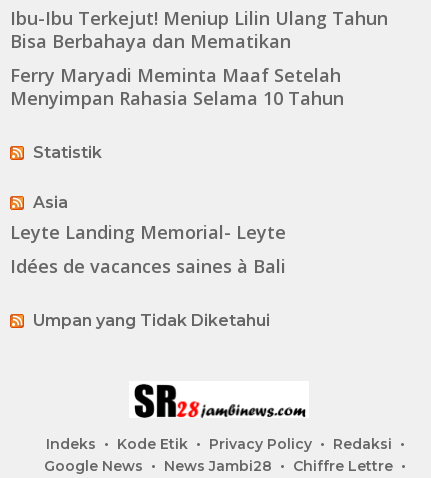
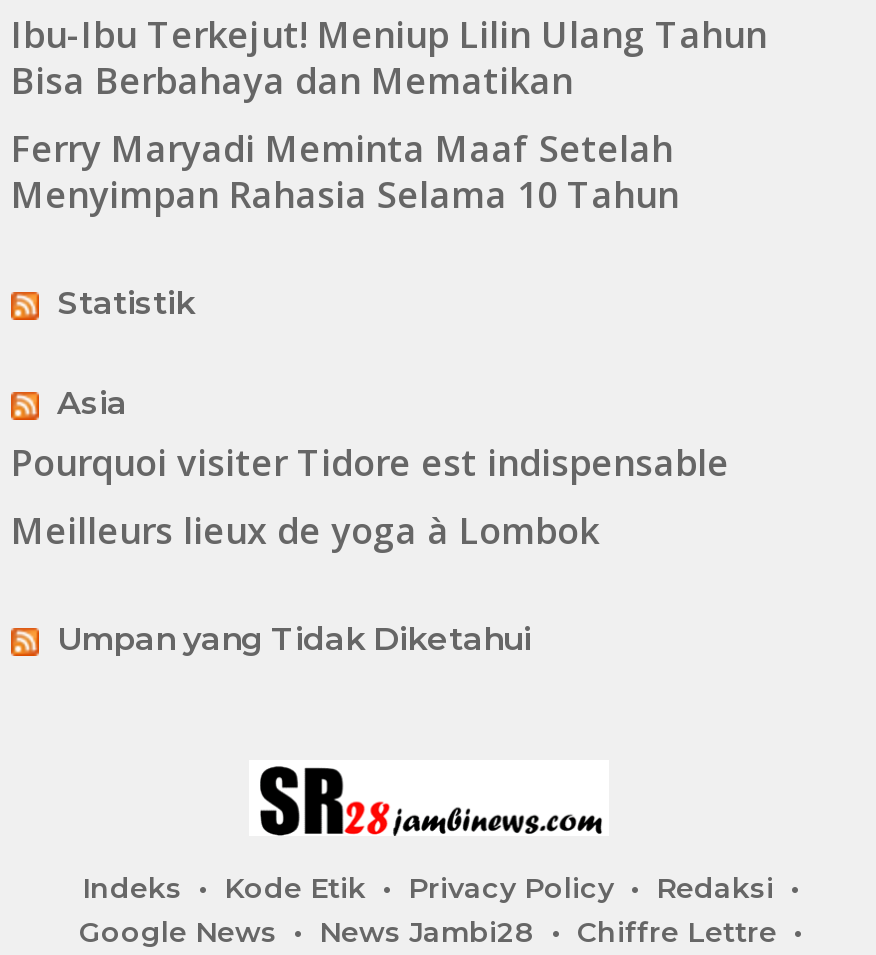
[10,220,286,278] Leyte Landing Memorial- Leyte | Idées de vacances saines à Bali -> [11,438,729,554] Pourquoi visiter Tidore est indispensable | Meilleurs lieux de yoga à Lombok

